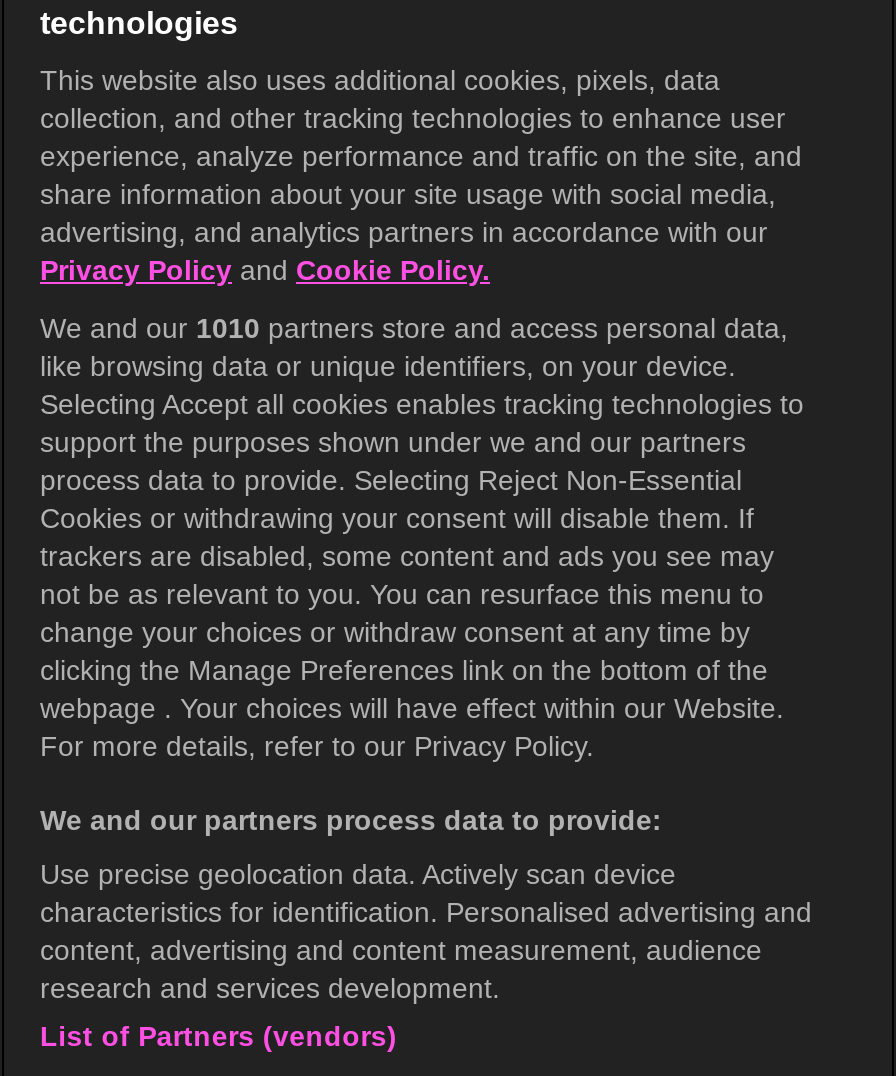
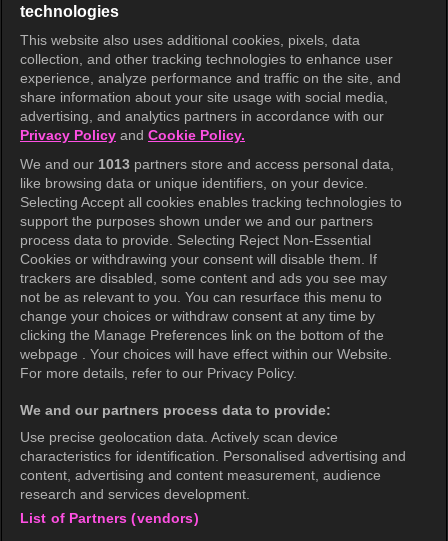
[40,312,788,344] We and our 1010 partners store and access personal data, -> [20,156,394,172] We and our 1013 partners store and access personal data,

